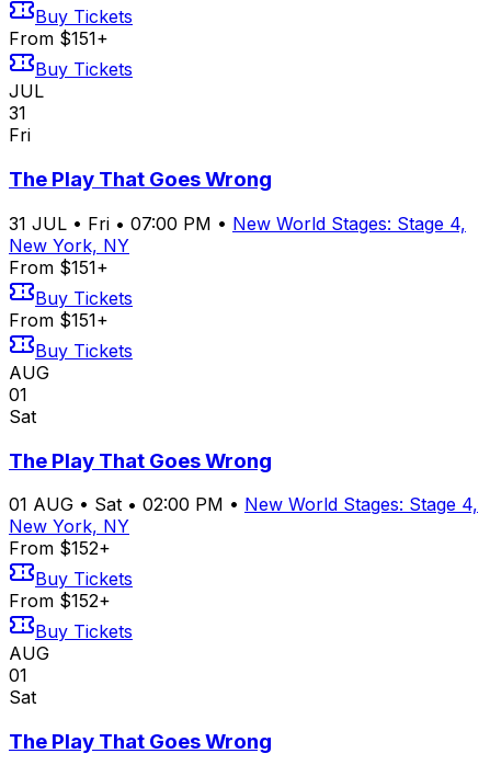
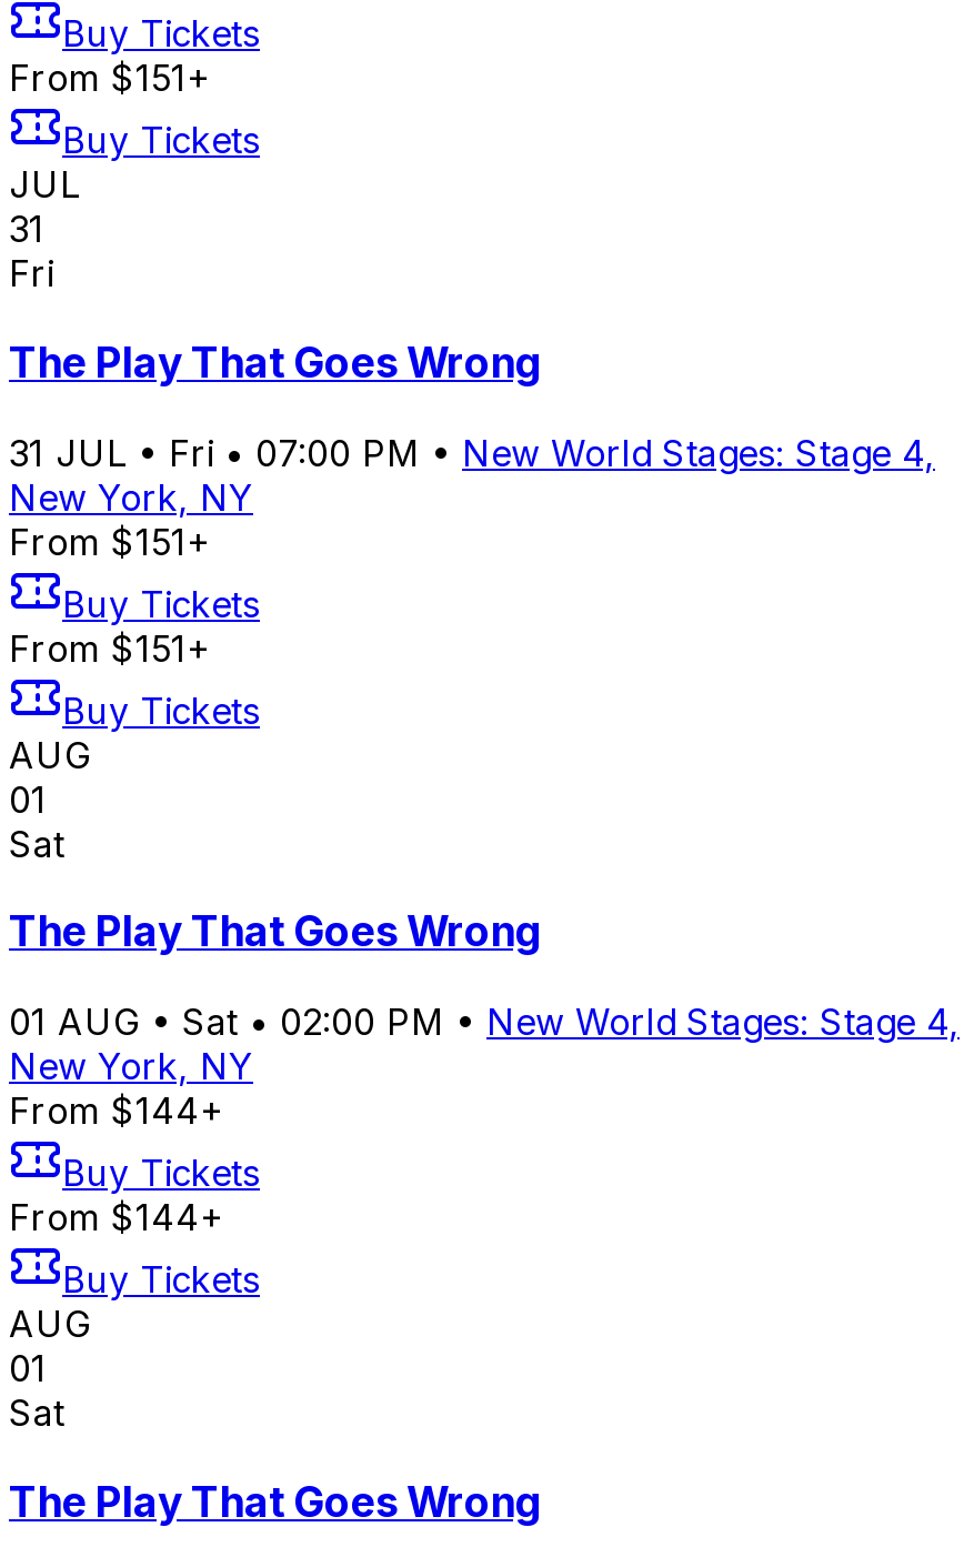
[9,537,111,559] From $152+ -> [9,1089,224,1133] From $144+
[9,590,111,612] From $152+ -> [9,1196,224,1240] From $144+

